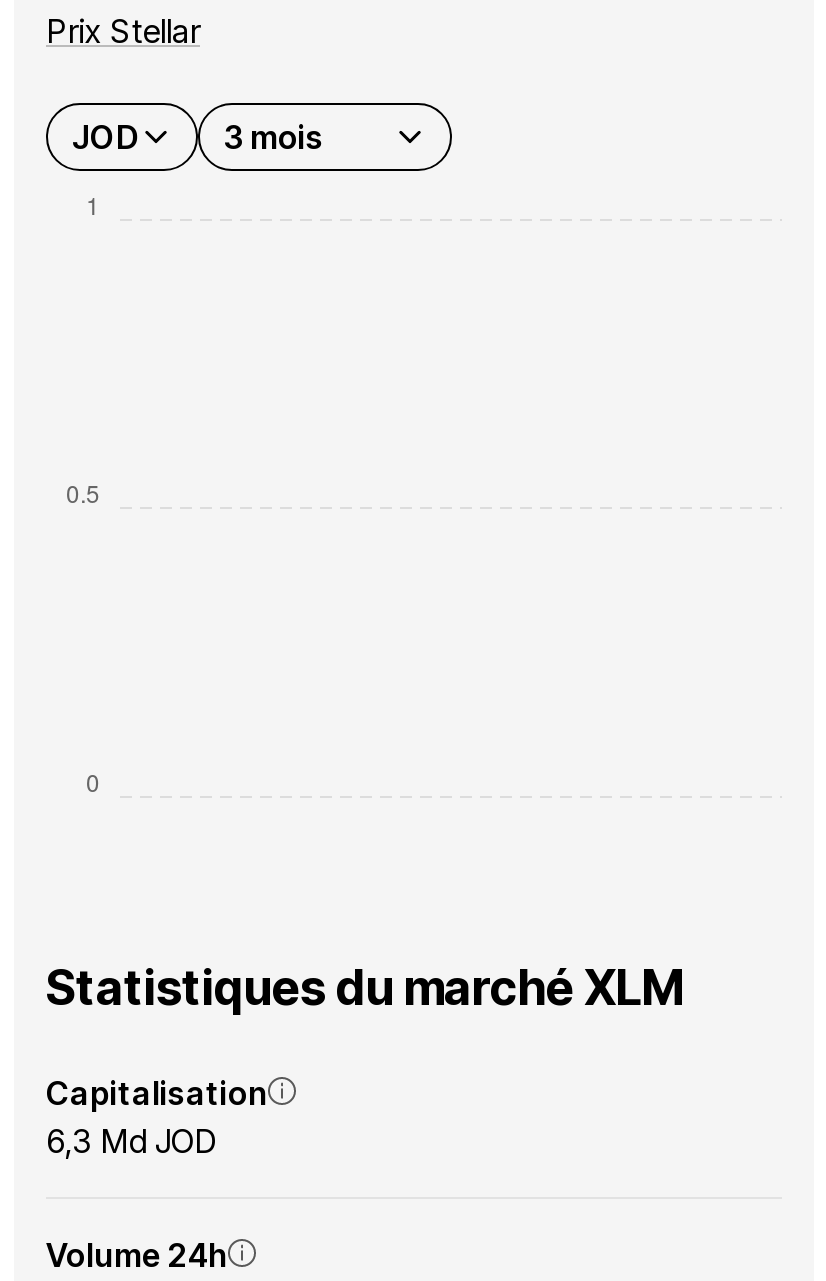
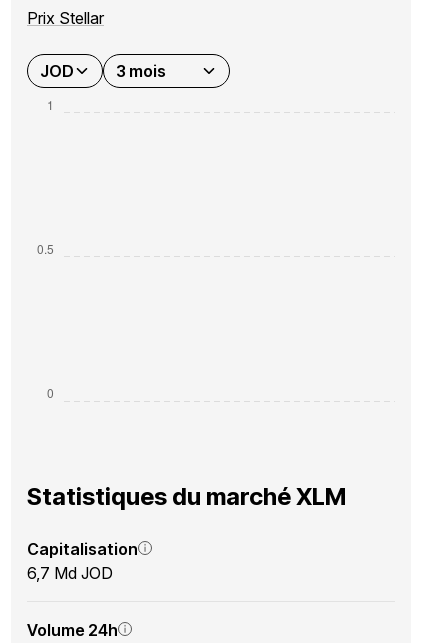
[46,1121,218,1161] 6,3 Md JOD -> [27,563,113,583] 6,7 Md JOD

